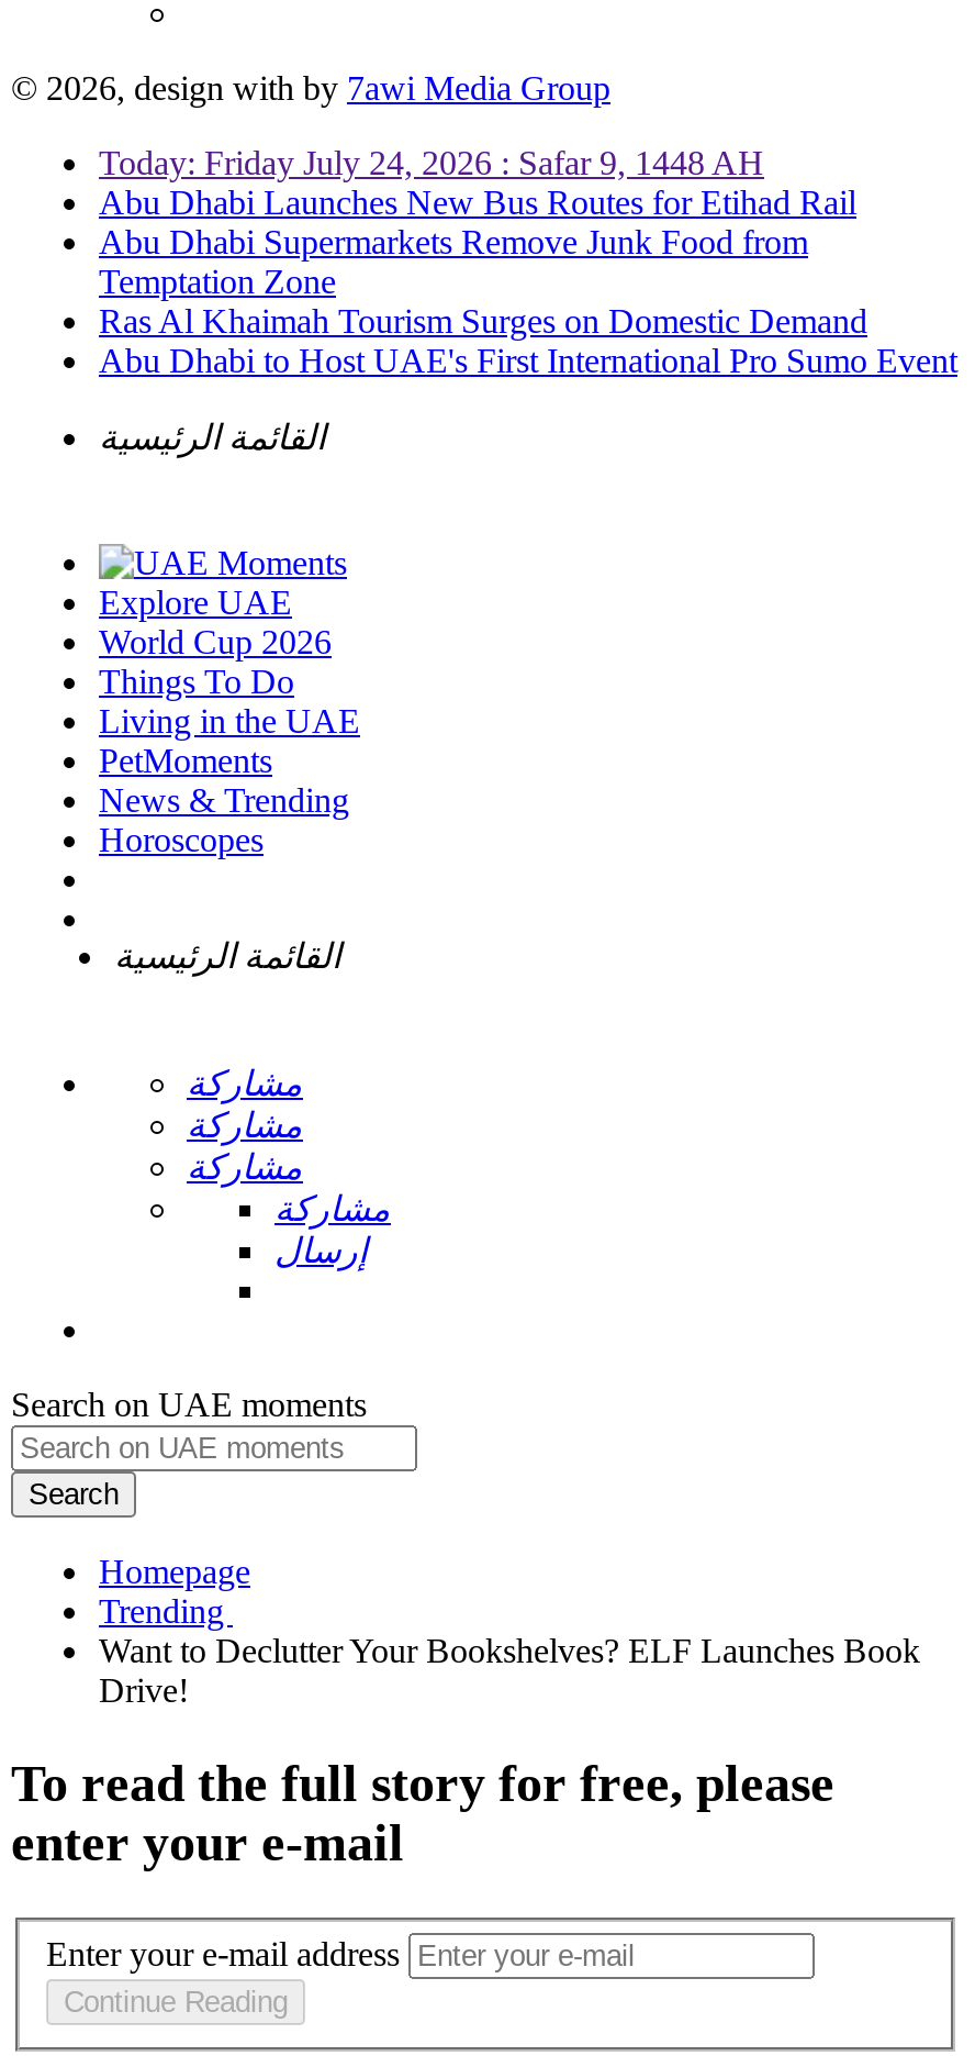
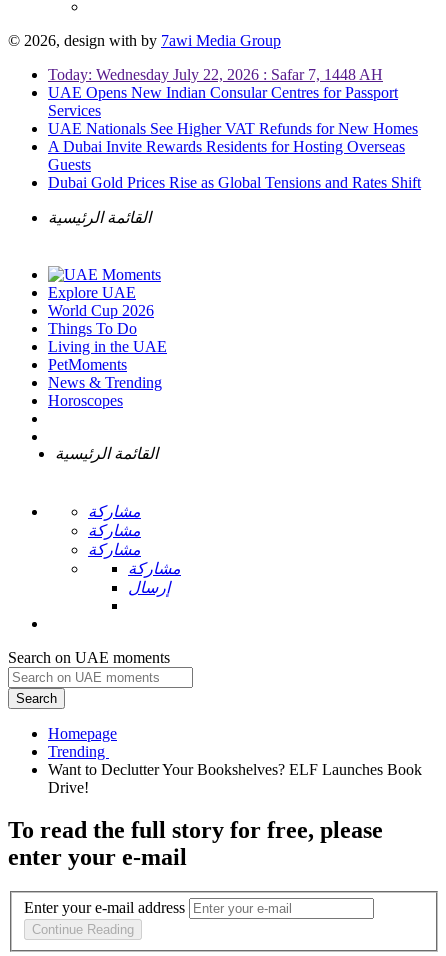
[99,144,957,379] Today: Friday July 24, 2026 : Safar 9, 1448 AH | Abu Dhabi Launches New Bus Routes for Etihad Rail | Abu Dhabi Supermarkets Remove Junk Food from | Temptation Zone | Ras Al Khaimah Tourism Surges on Domestic Demand | Abu Dhabi to Host UAE's First International Pro Sumo Event -> [48,66,421,191] Today: Wednesday July 22, 2026 : Safar 7, 1448 AH | UAE Opens New Indian Consular Centres for Passport | Services | UAE Nationals See Higher VAT Refunds for New Homes | A Dubai Invite Rewards Residents for Hosting Overseas | Guests | Dubai Gold Prices Rise as Global Tensions and Rates Shift

